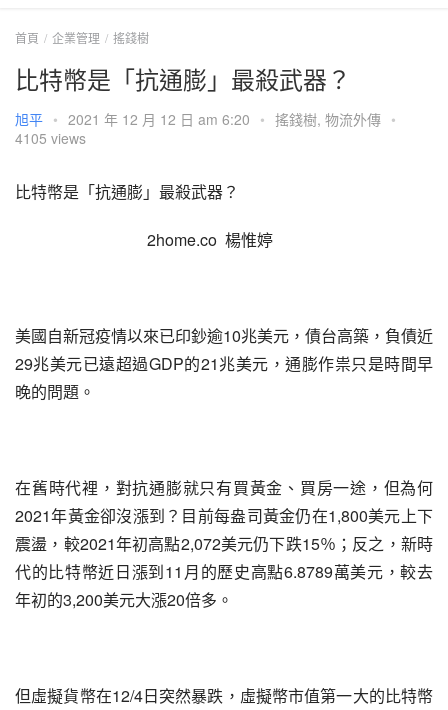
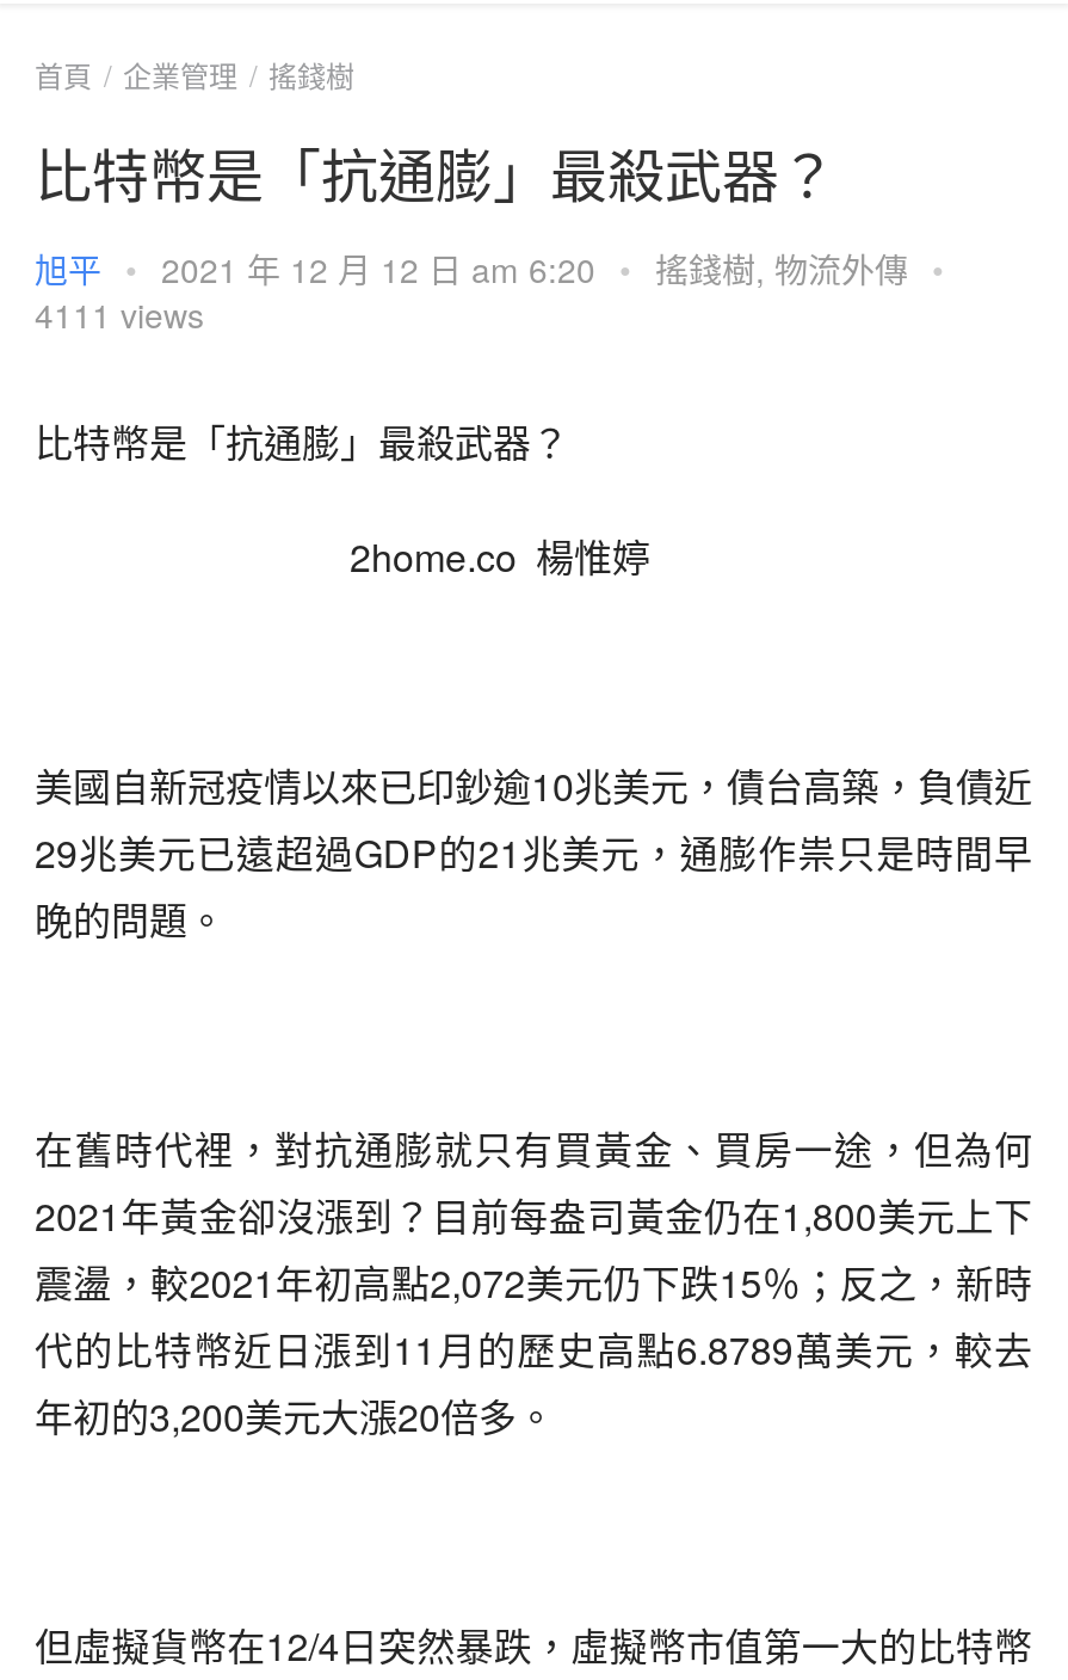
[15,128,86,148] 4105 views -> [35,290,204,338] 4111 views

